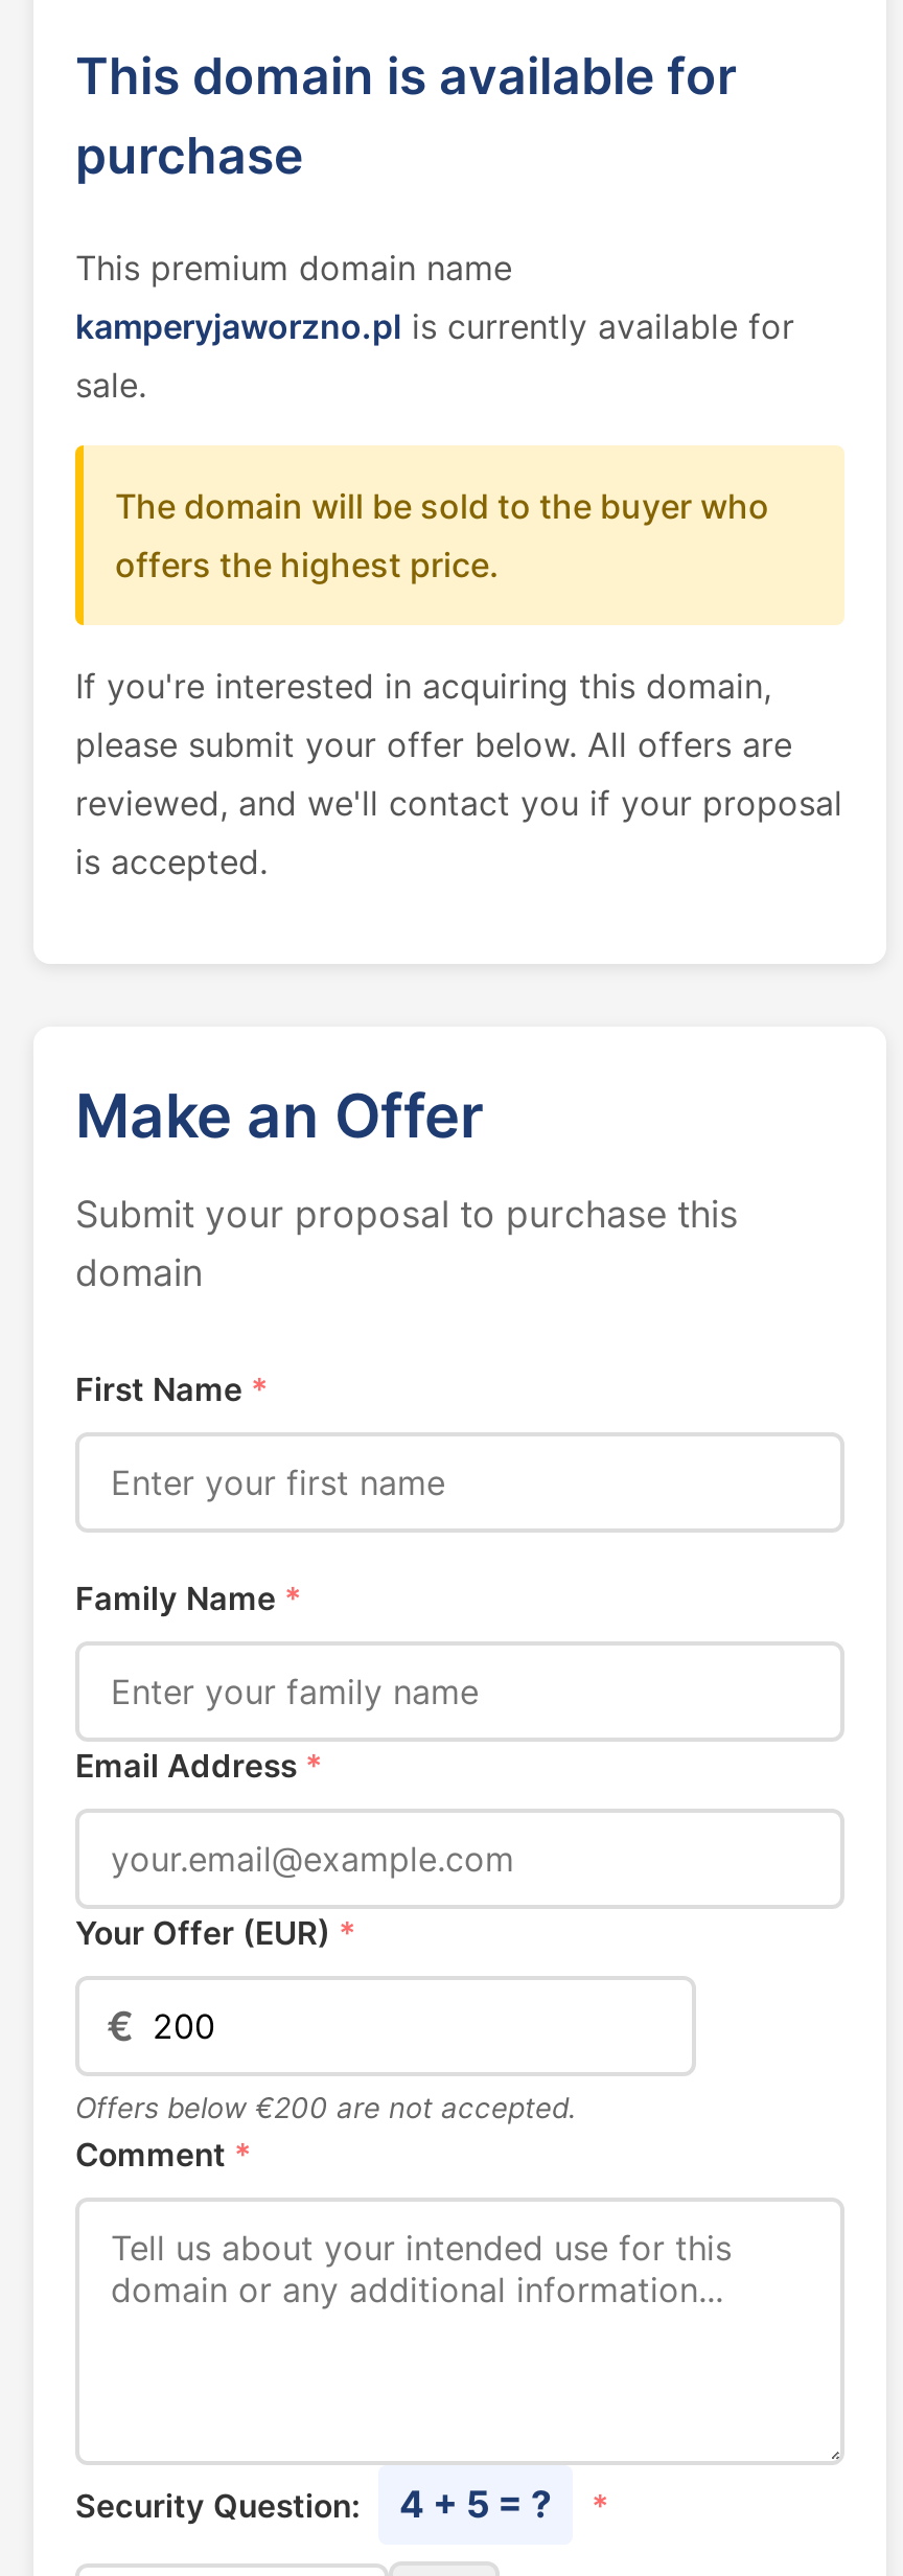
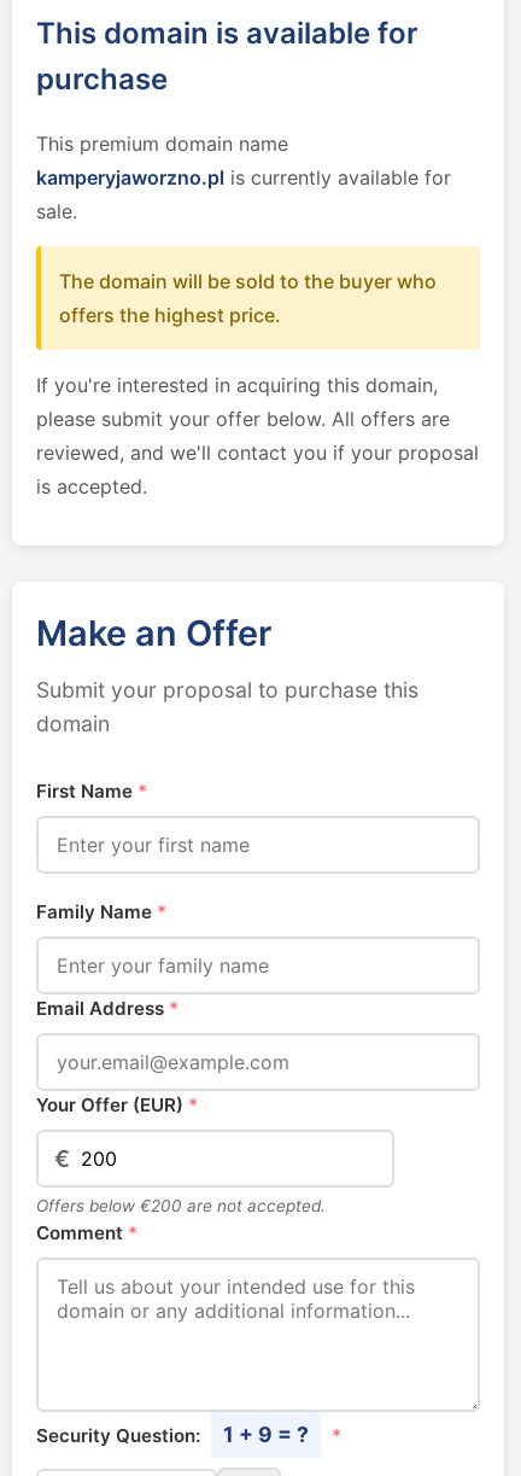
[399,2482,552,2526] 4 + 5 = ? -> [223,1422,309,1447] 1 + 9 = ?

